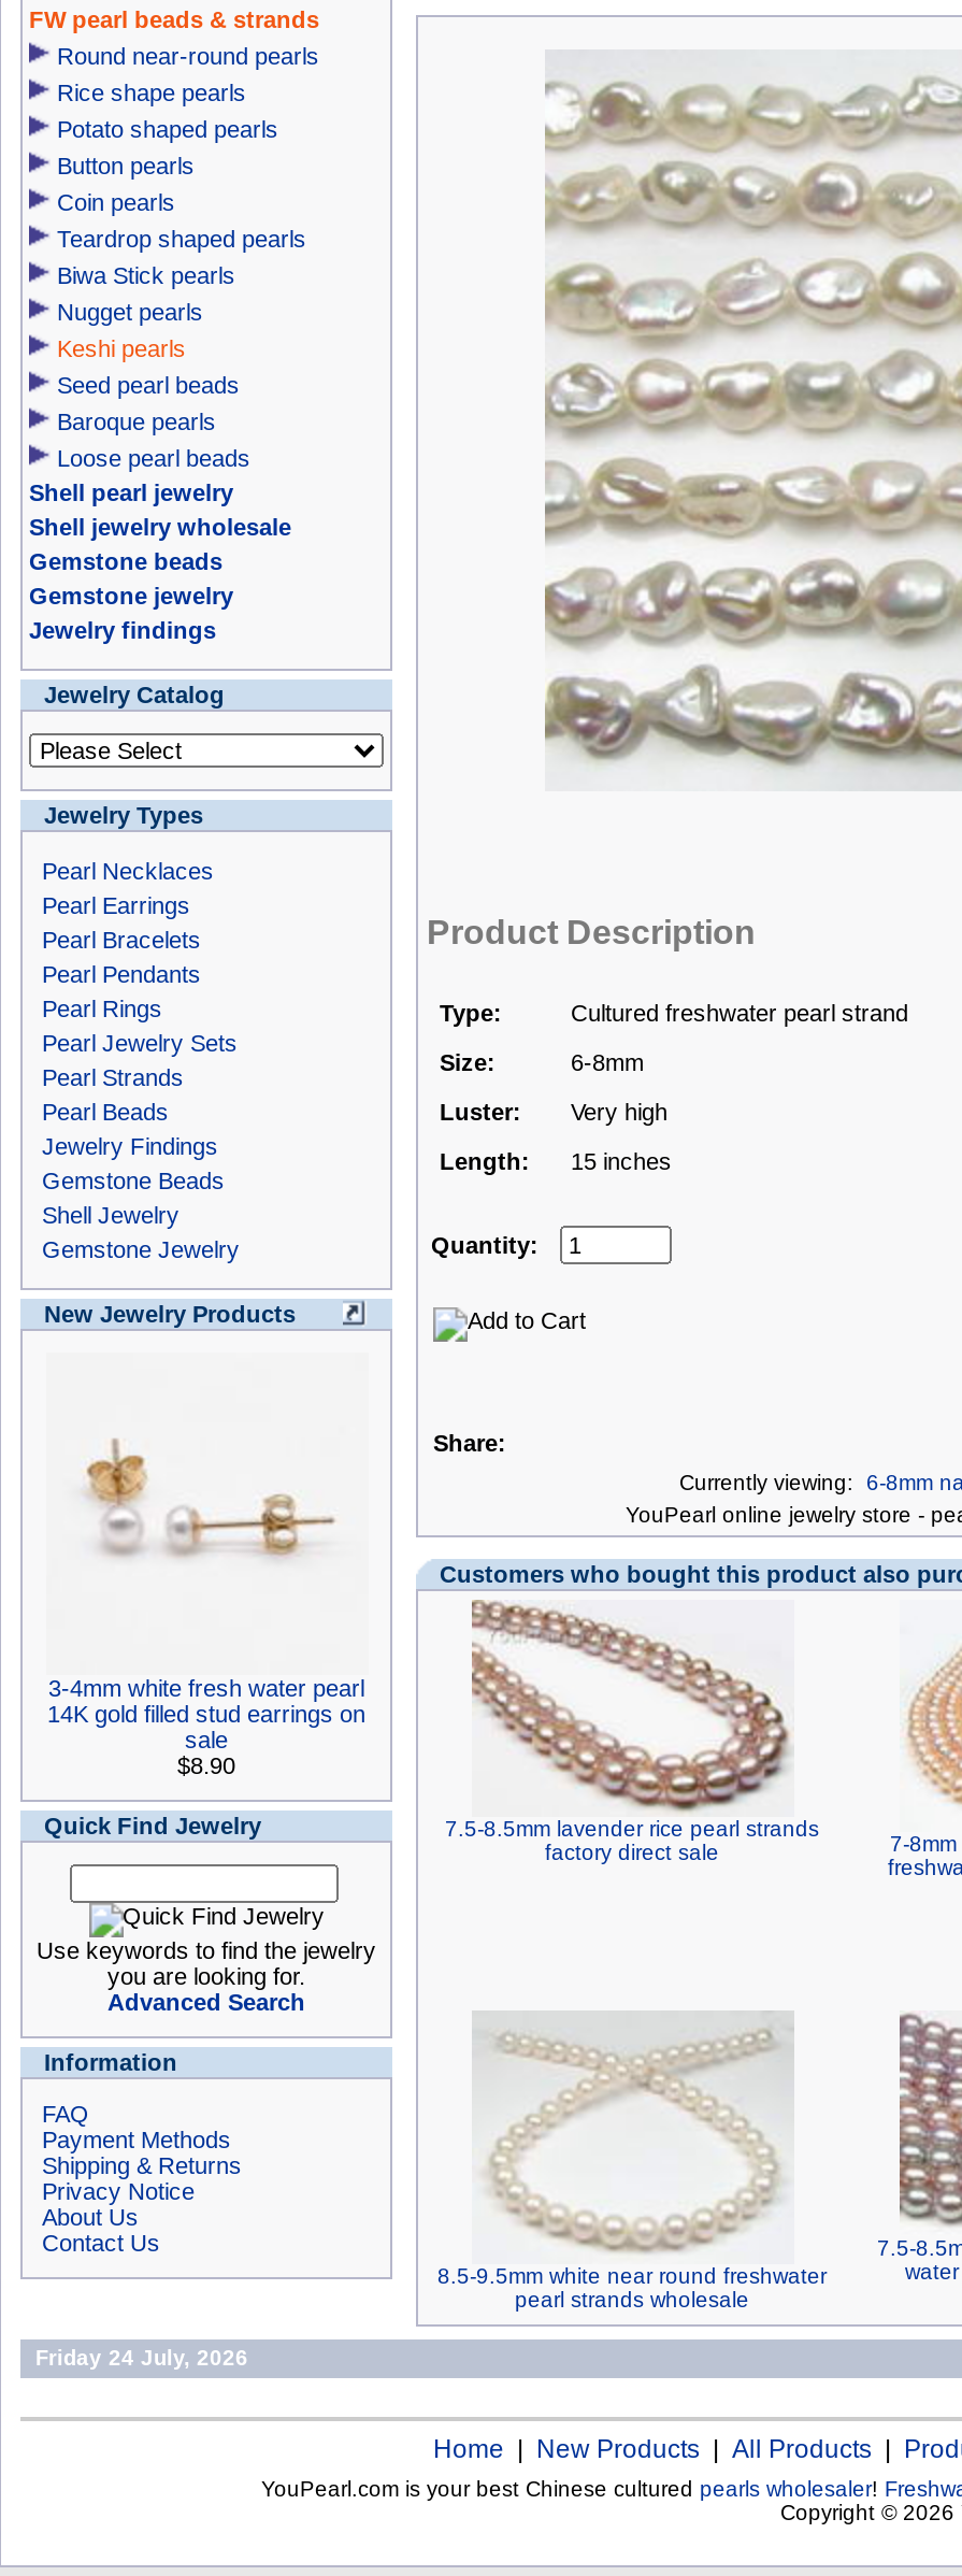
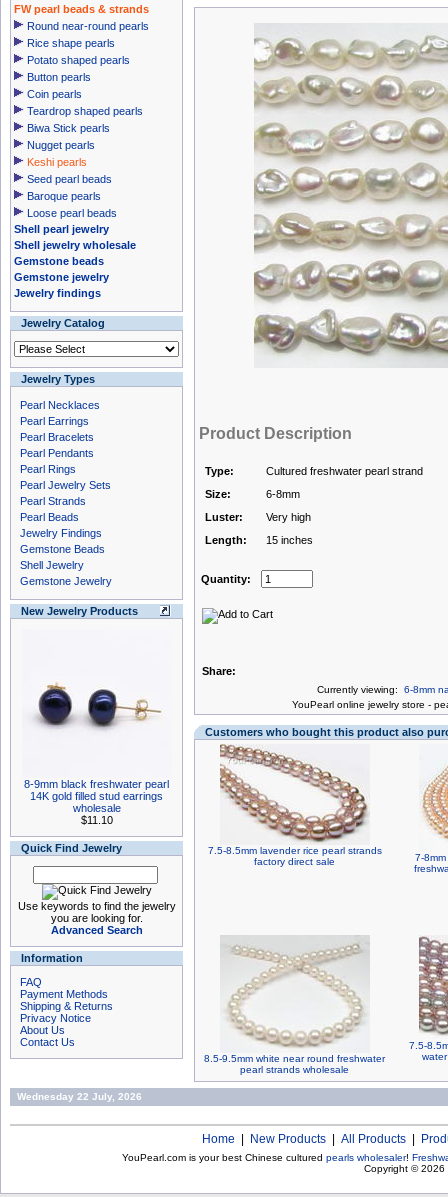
[72,1436,345,1570] [image] -> [34,669,162,731] [image]
[47,1675,365,1778] 3-4mm white fresh water pearl | 14K gold filled stud earrings on | sale | $8.90 -> [24,778,169,826] 8-9mm black freshwater pearl | 14K gold filled stud earrings | wholesale | $11.10
[23,2346,261,2370] Friday 24 July, 2026 -> [11,1091,148,1102] Wednesday 22 July, 2026

